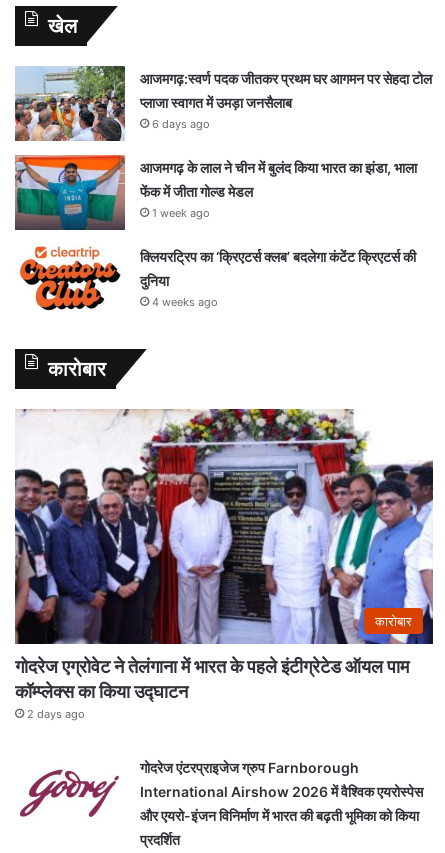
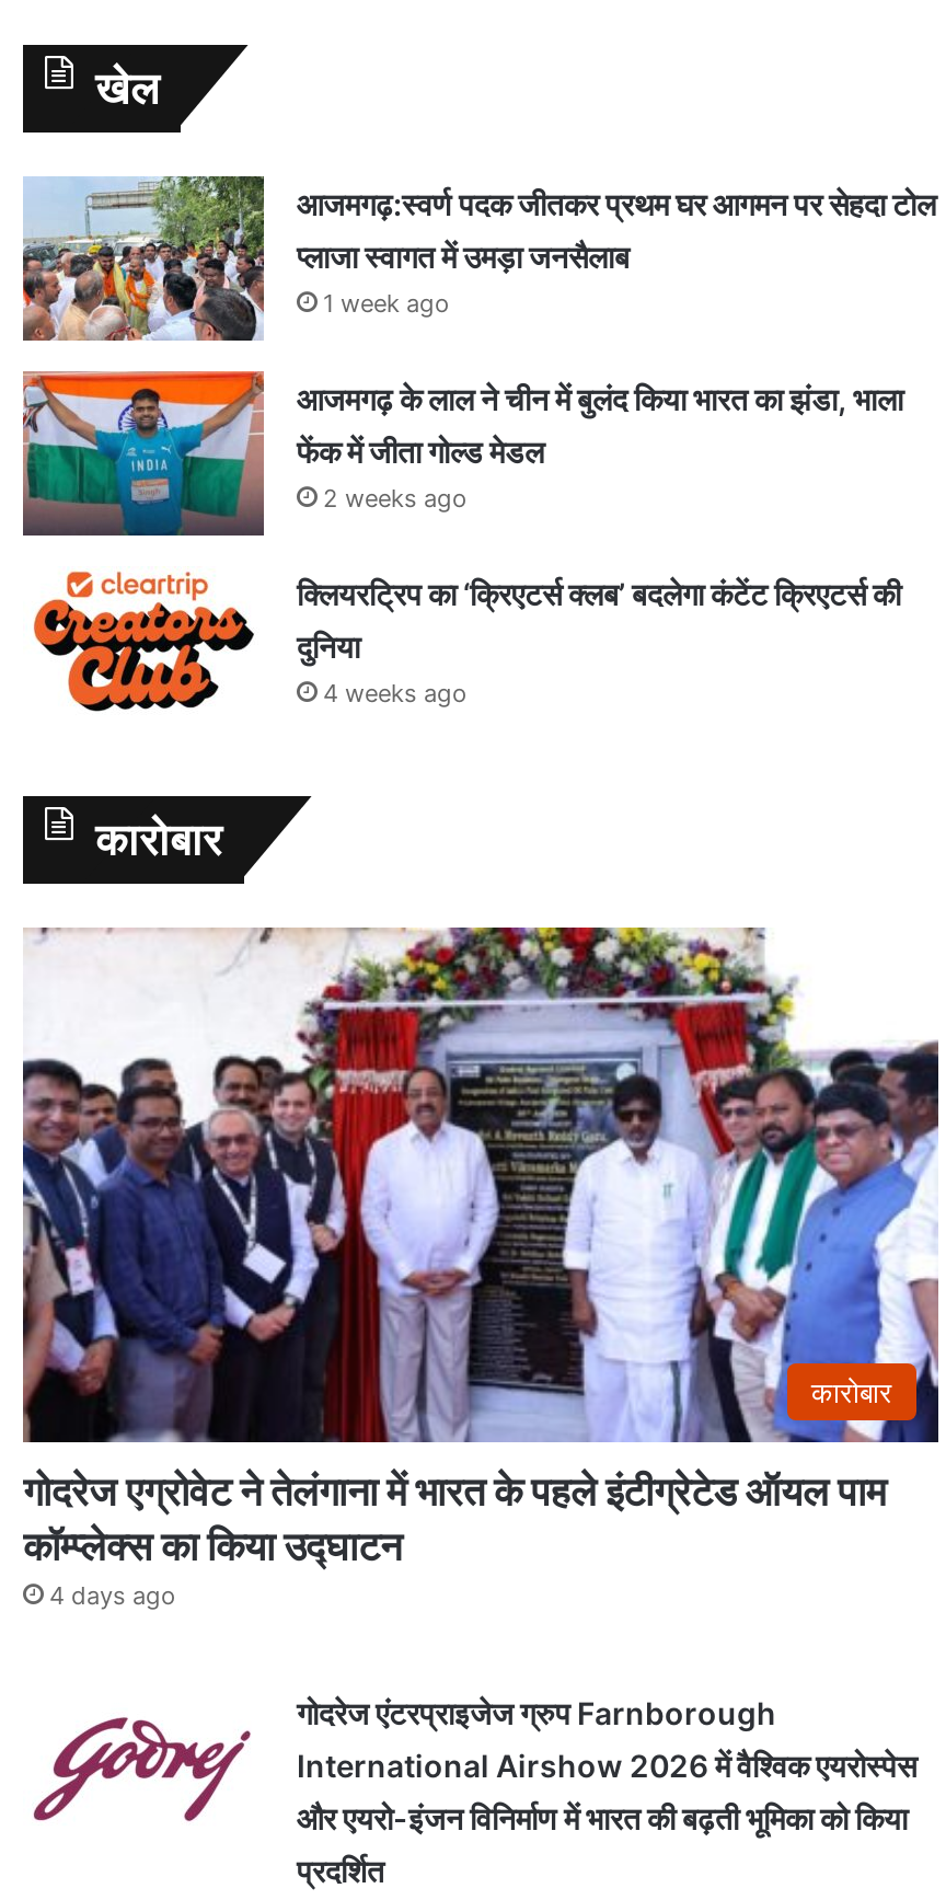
[152,117,210,131] 6 days ago -> [323,287,450,318] 1 week ago
[152,206,210,220] 1 week ago -> [323,482,468,513] 2 weeks ago
[27,707,85,721] 2 days ago -> [49,1581,176,1612] 4 days ago

